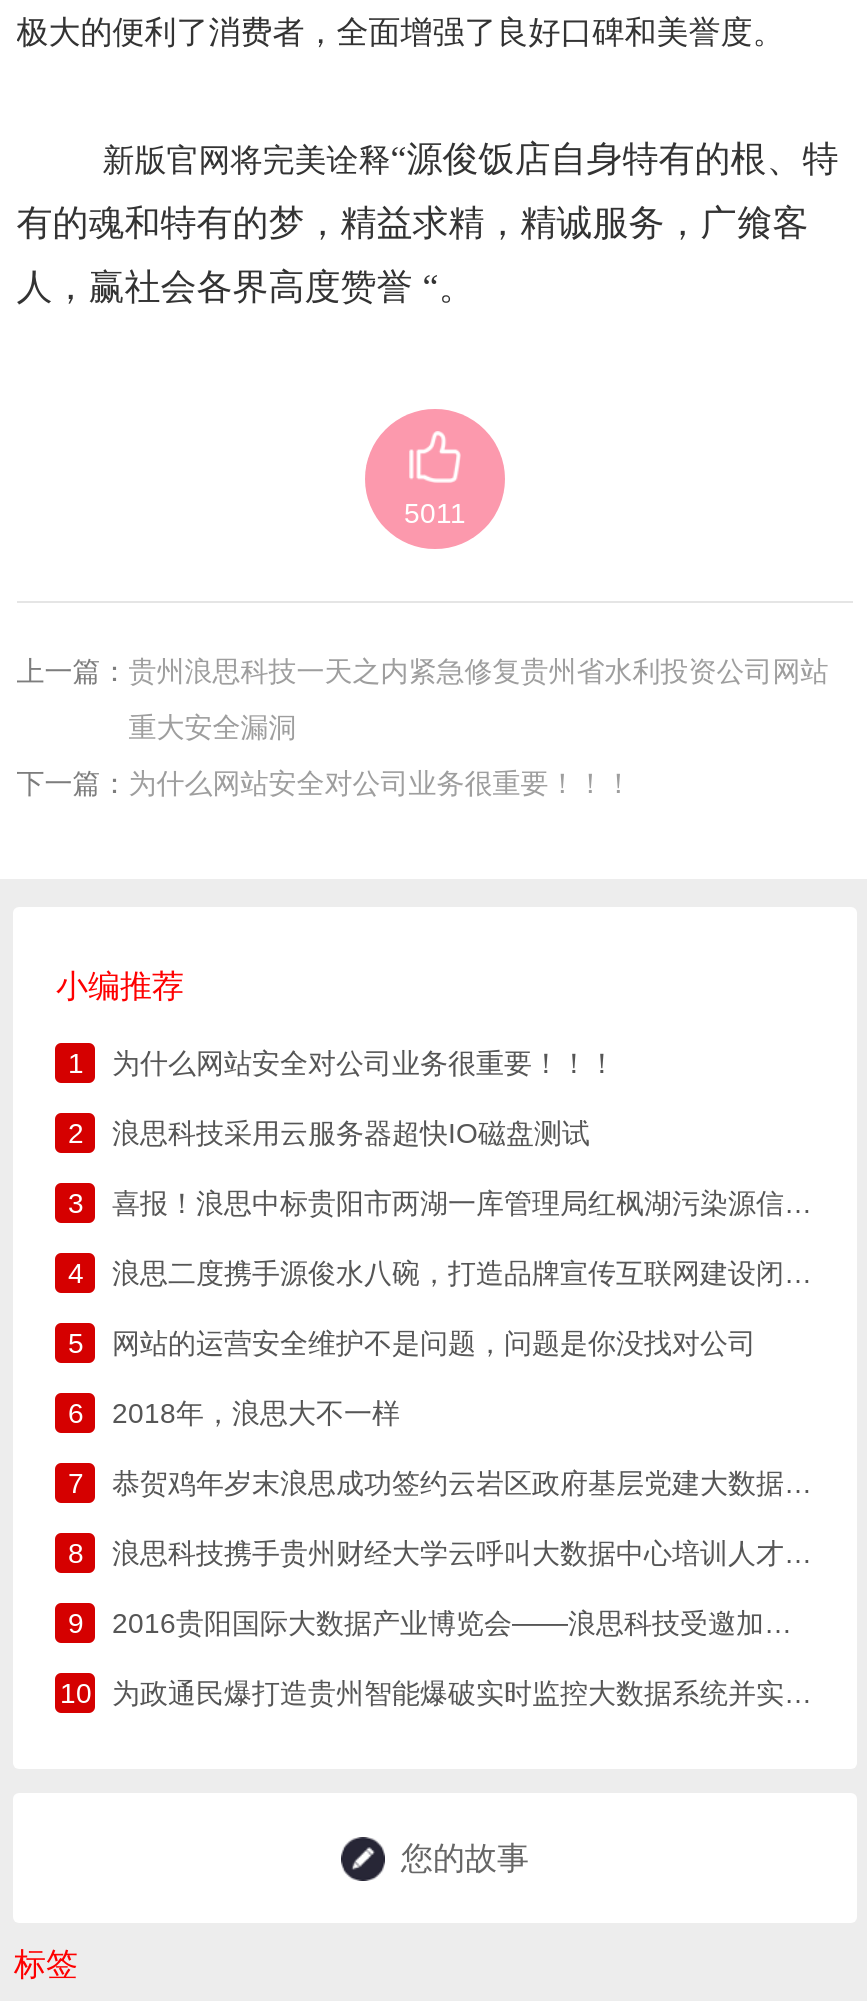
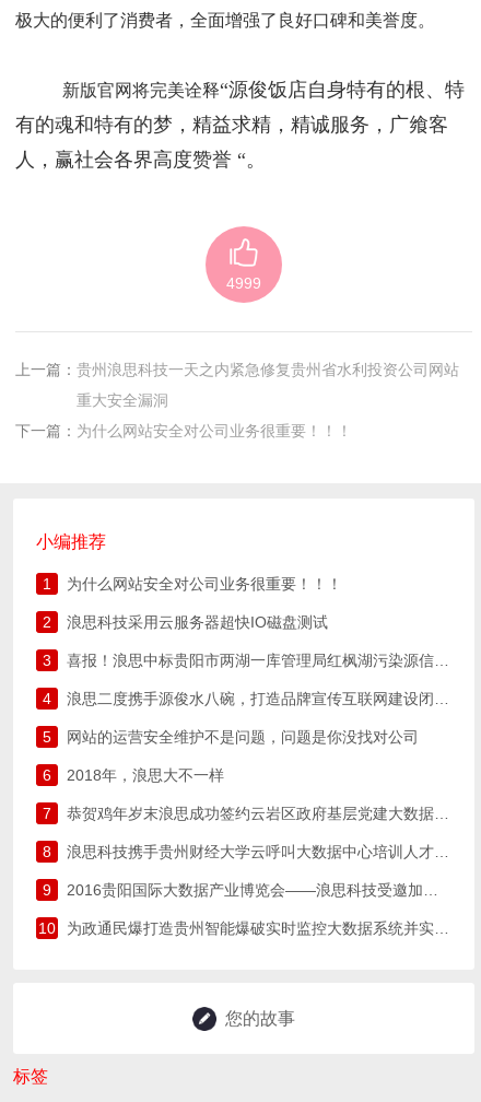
[404,498,466,530] 5011 -> [226,275,261,292] 4999

